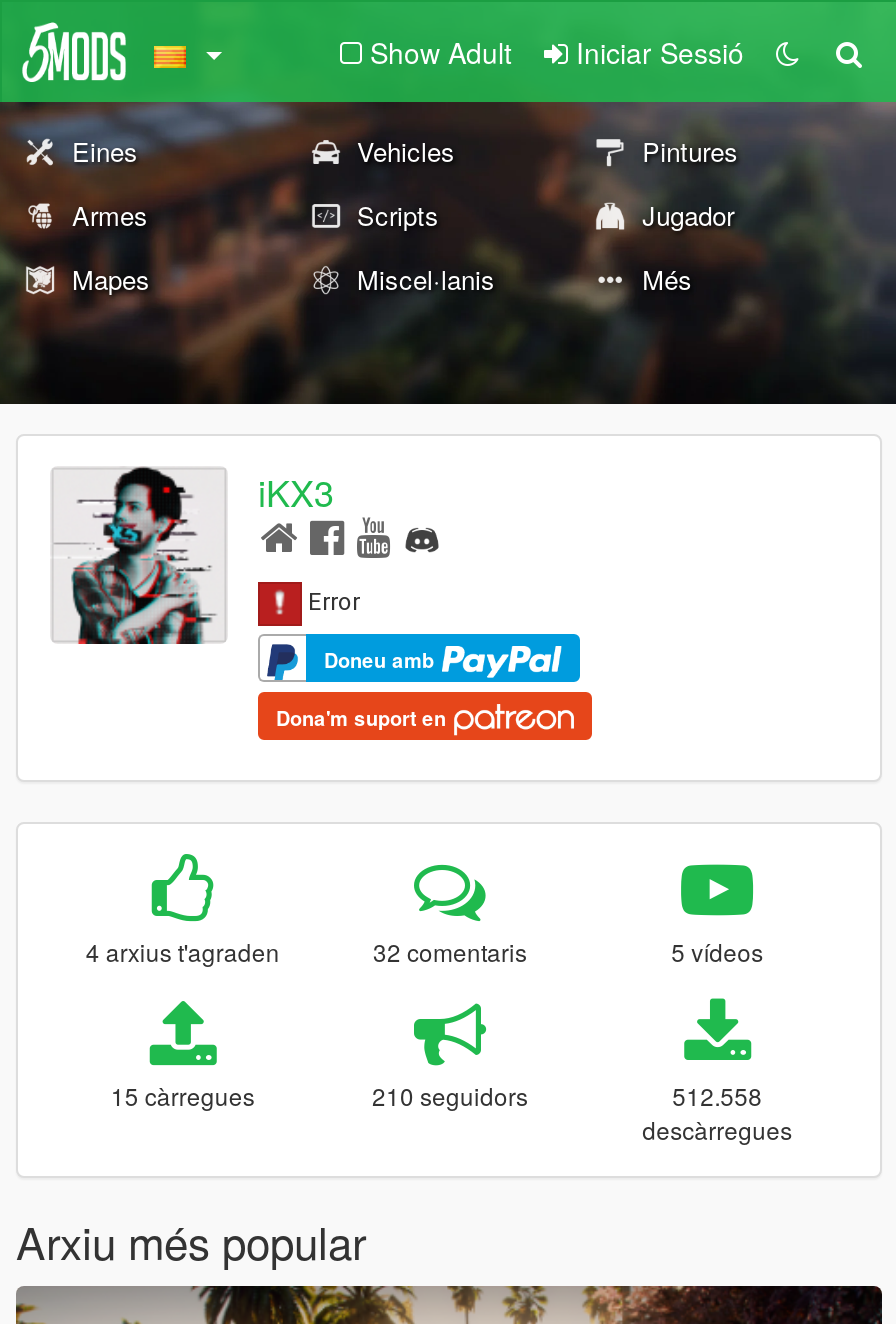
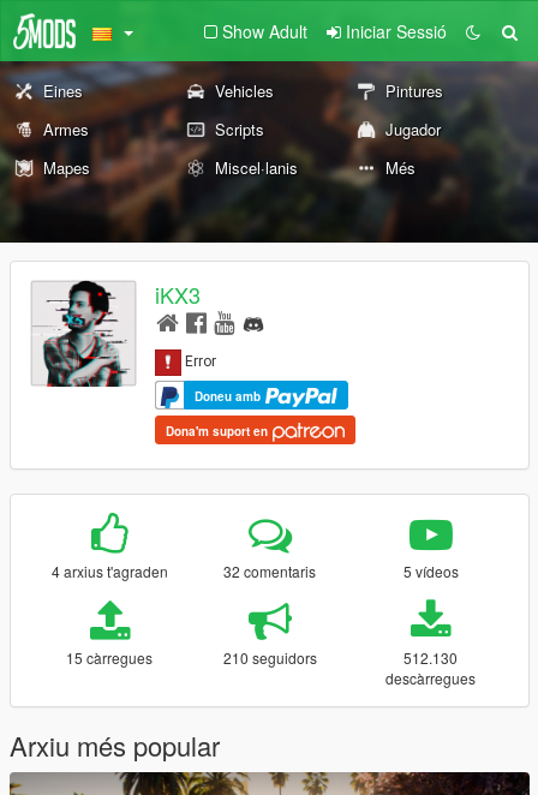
[672,1077,762,1111] 512.558 -> [404,647,458,667] 512.130

